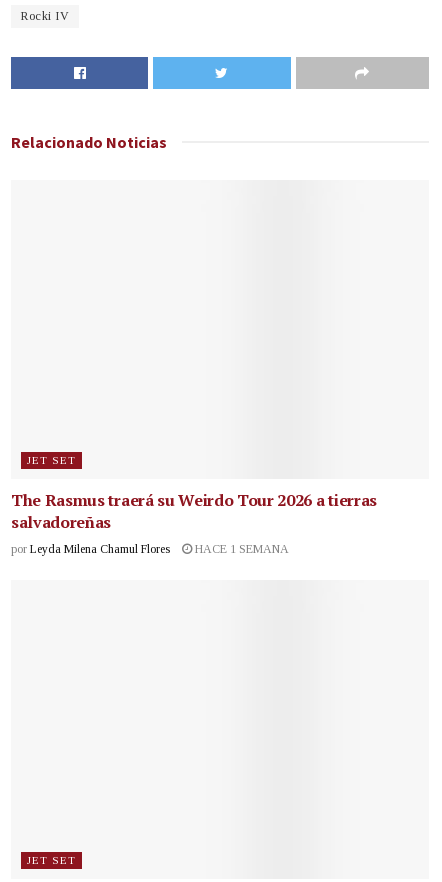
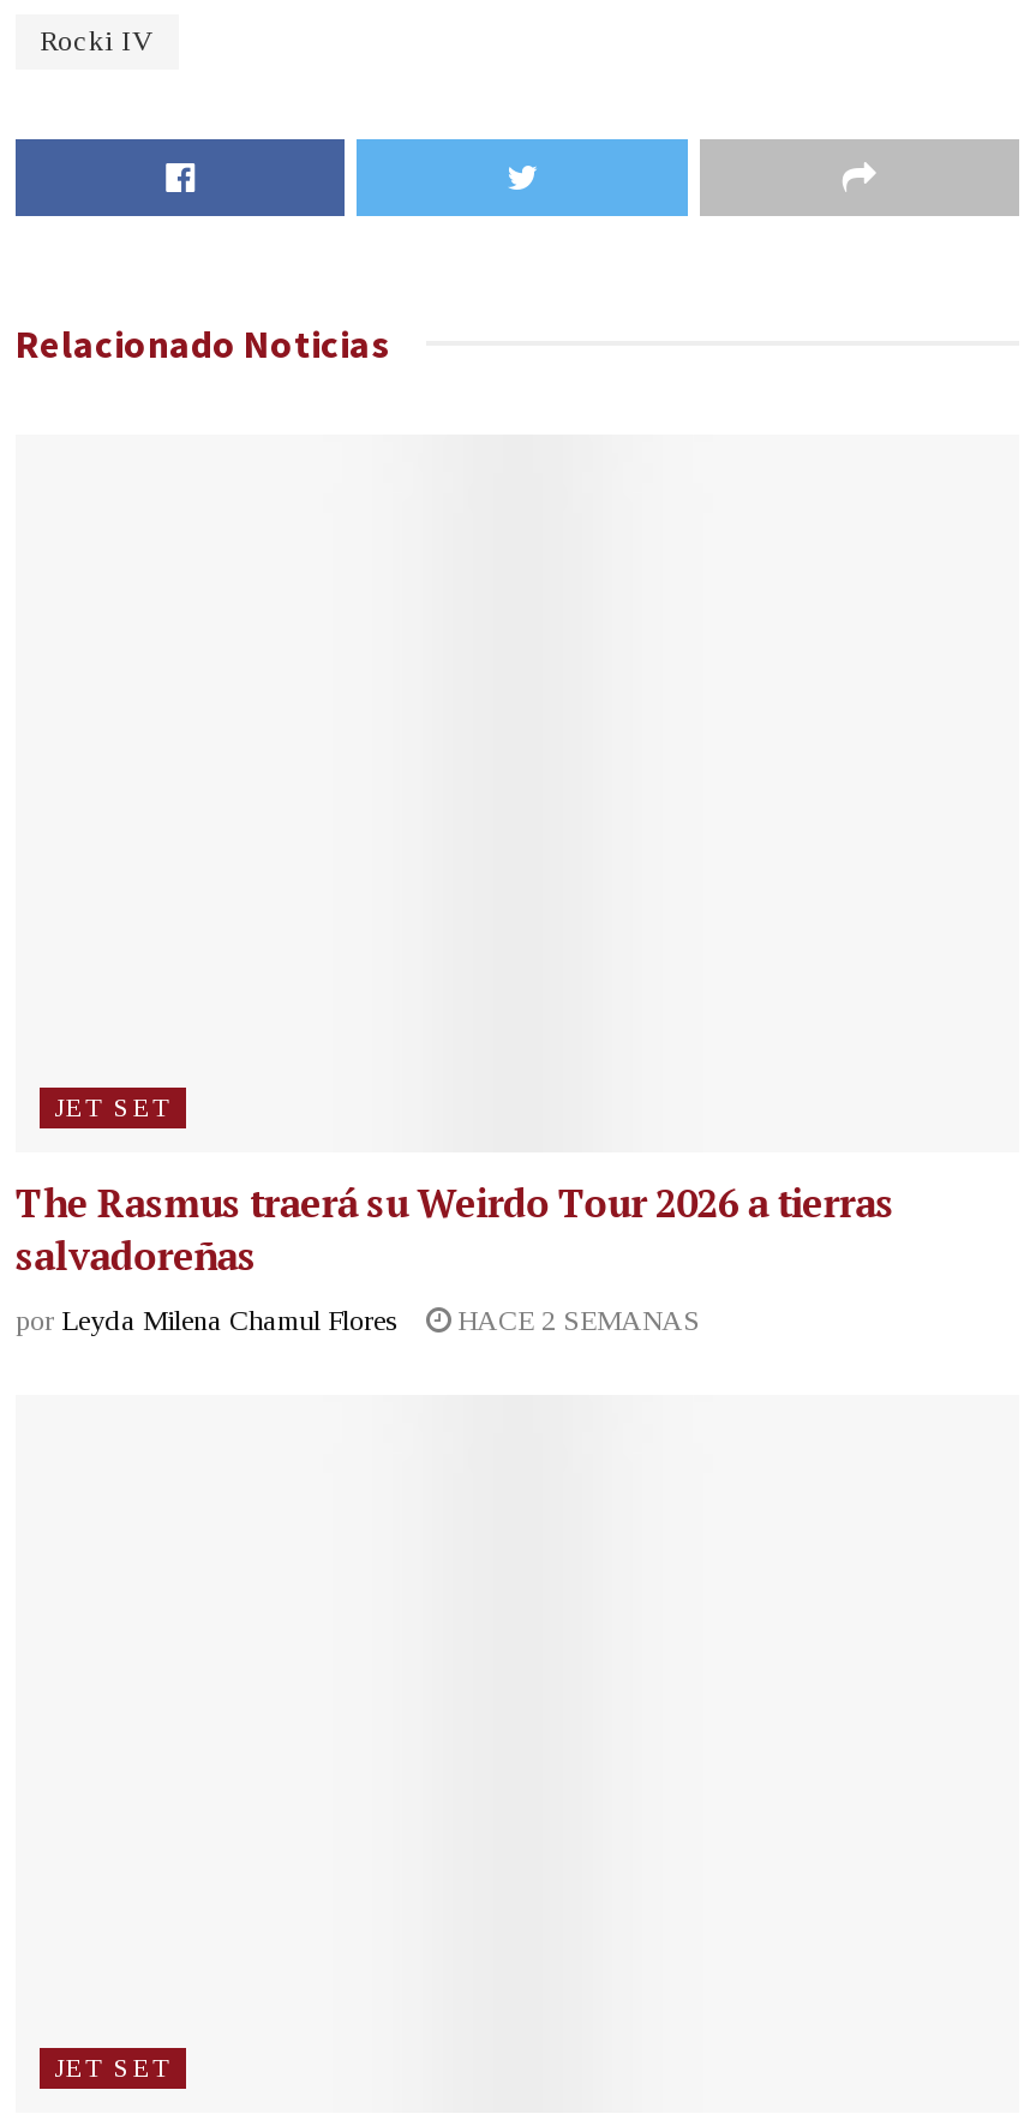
[11,542,289,556] por Leyda Milena Chamul Flores HACE 1 SEMANA -> [16,1304,700,1338] por Leyda Milena Chamul Flores HACE 2 SEMANAS

